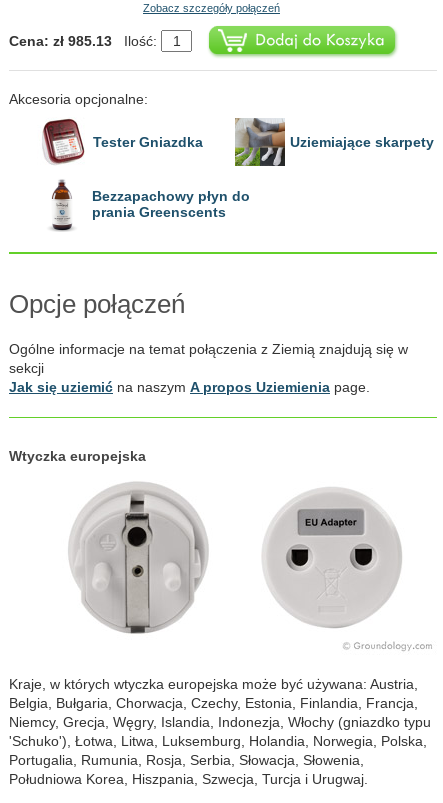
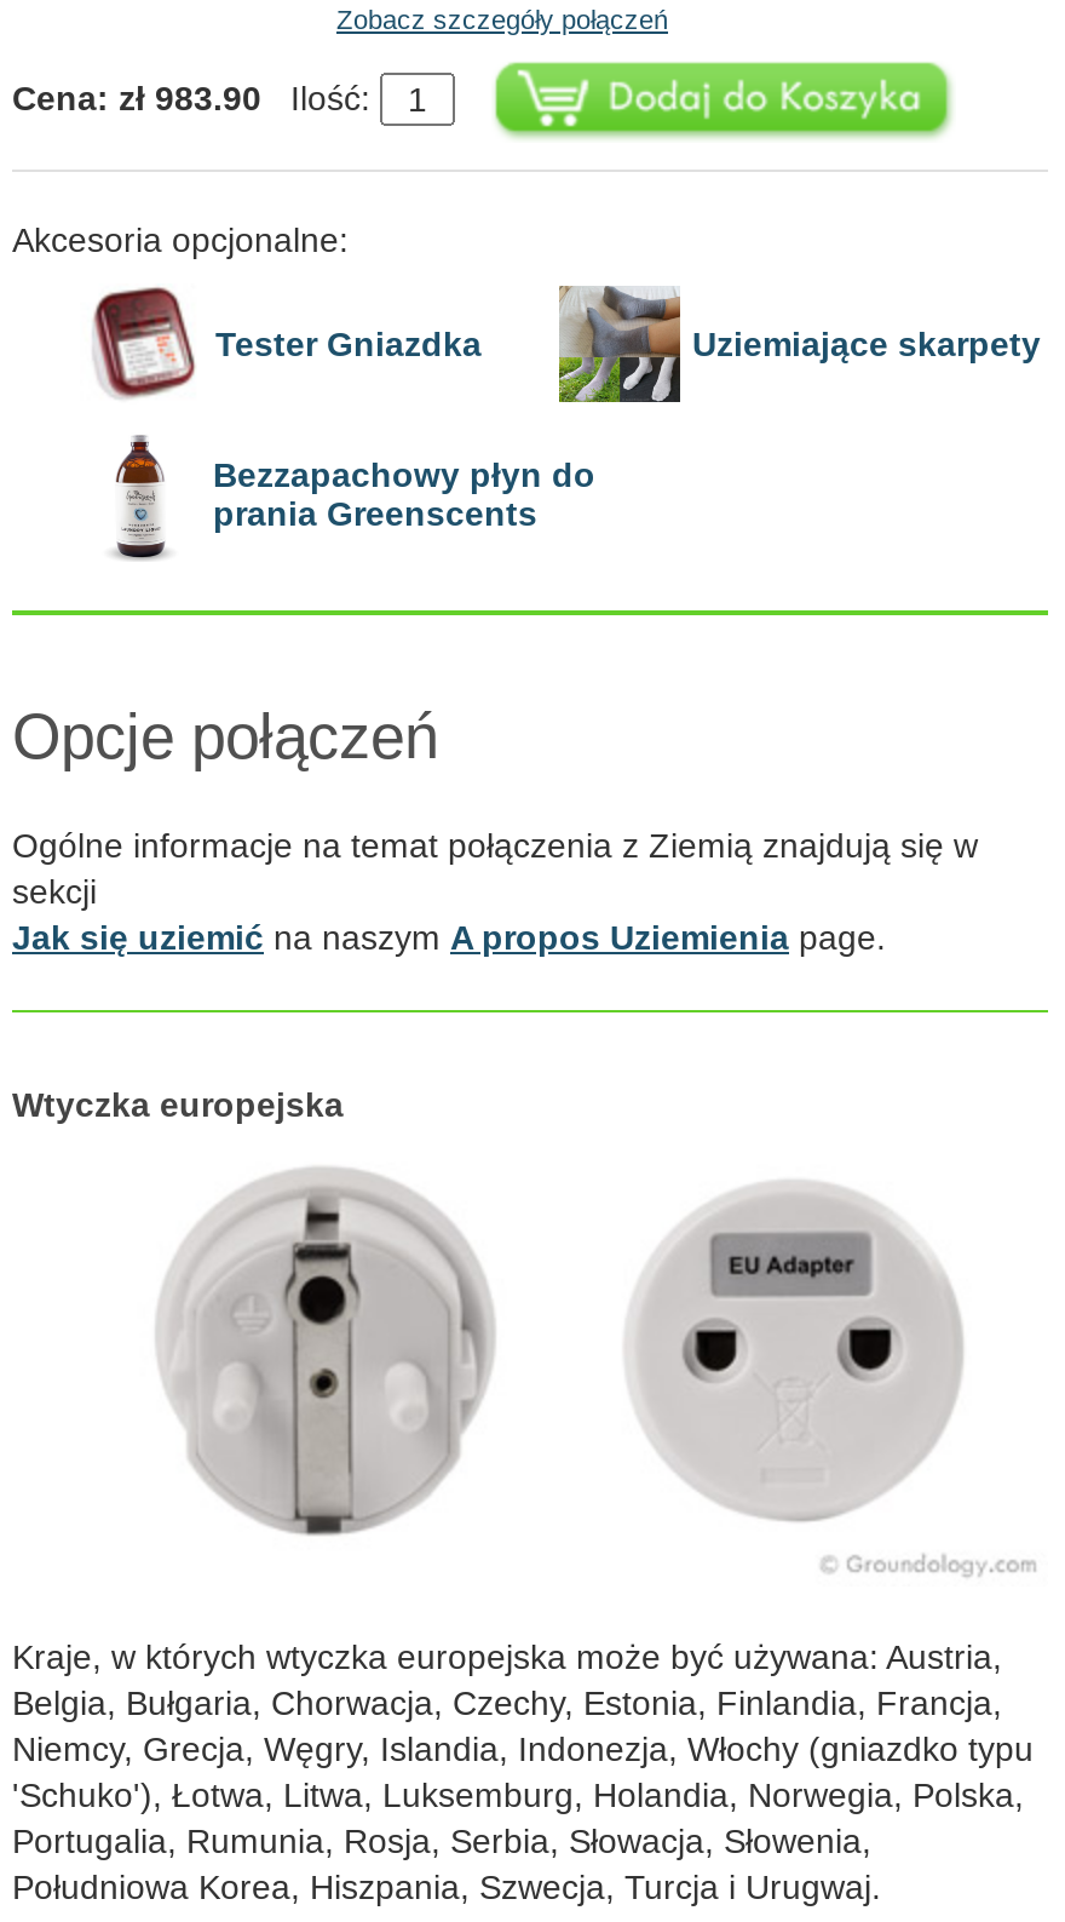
[9,33,161,49] Cena: zł 985.13 Ilość: -> [12,79,380,118] Cena: zł 983.90 Ilość:

